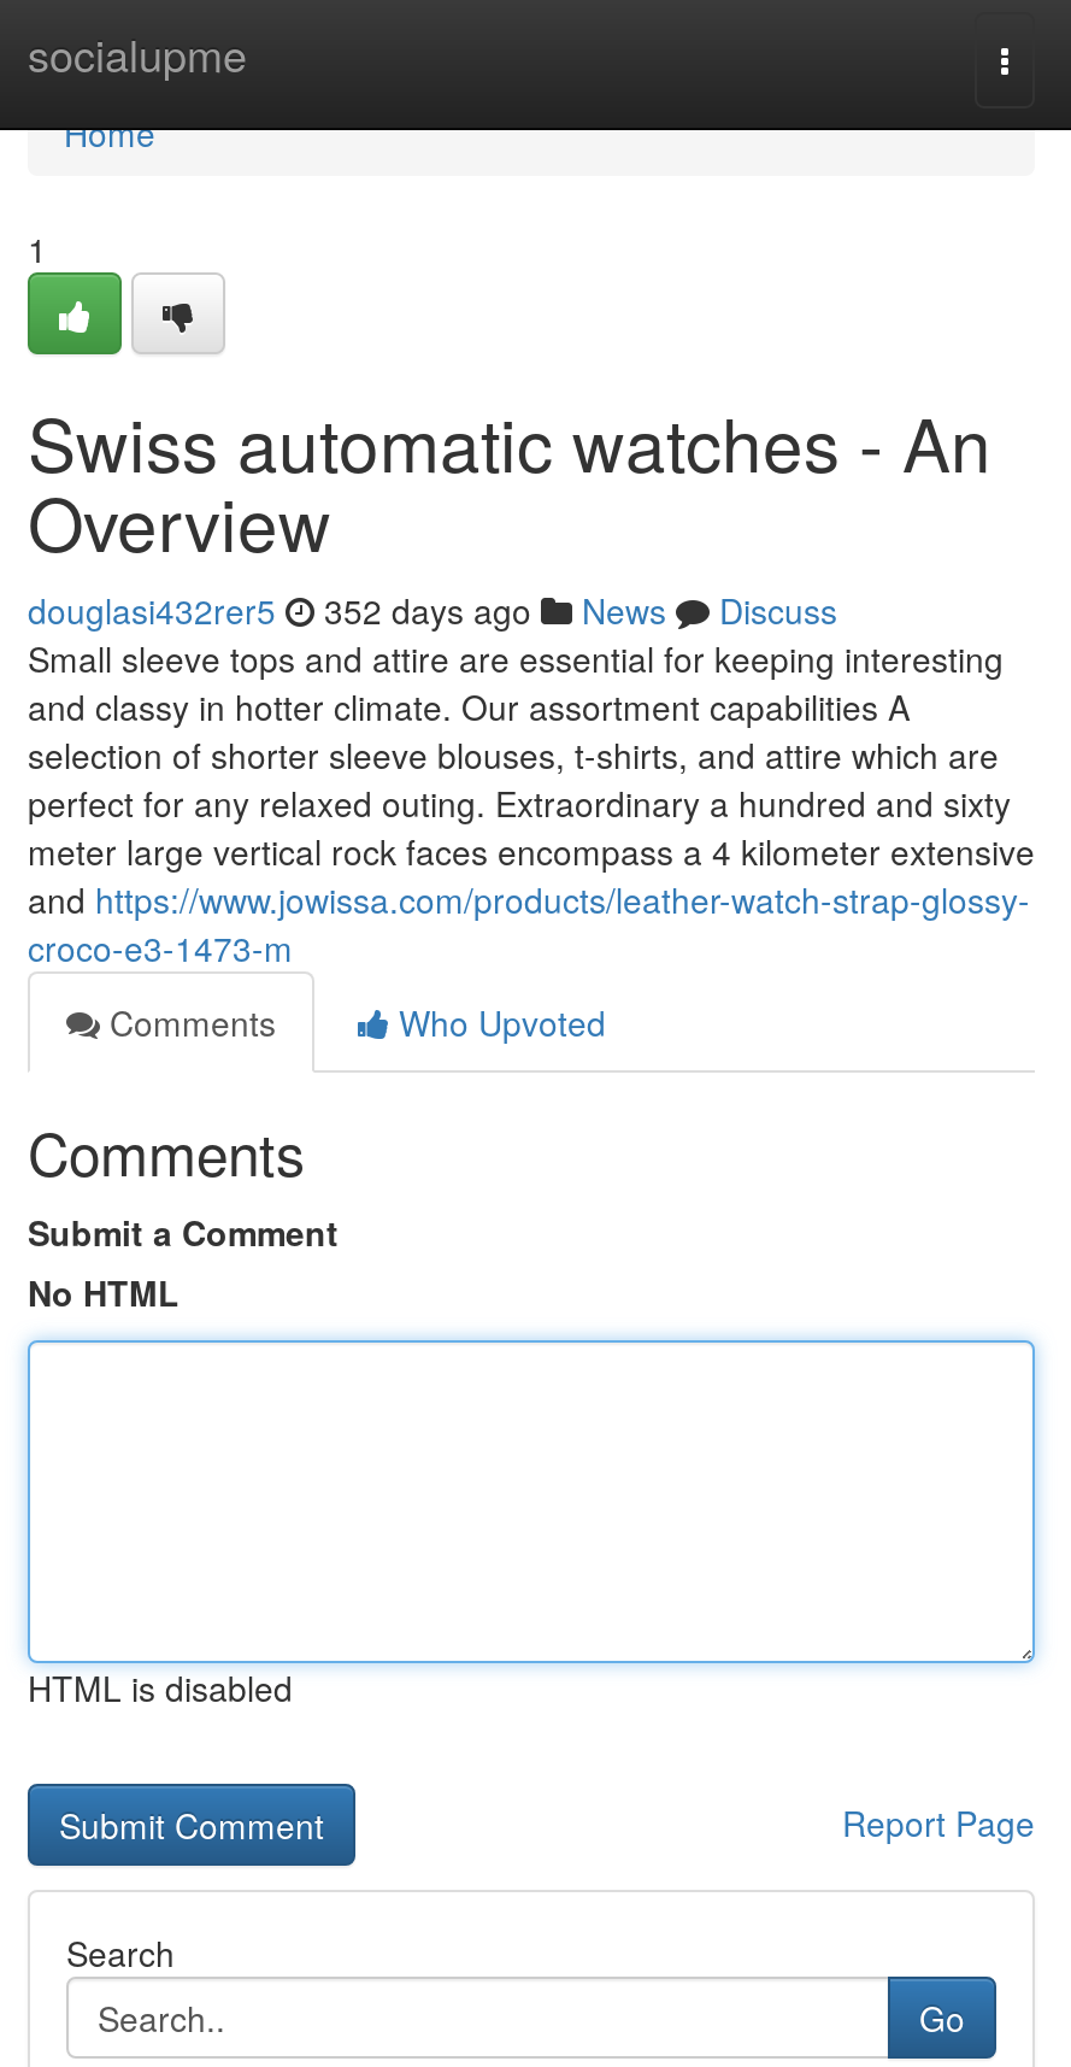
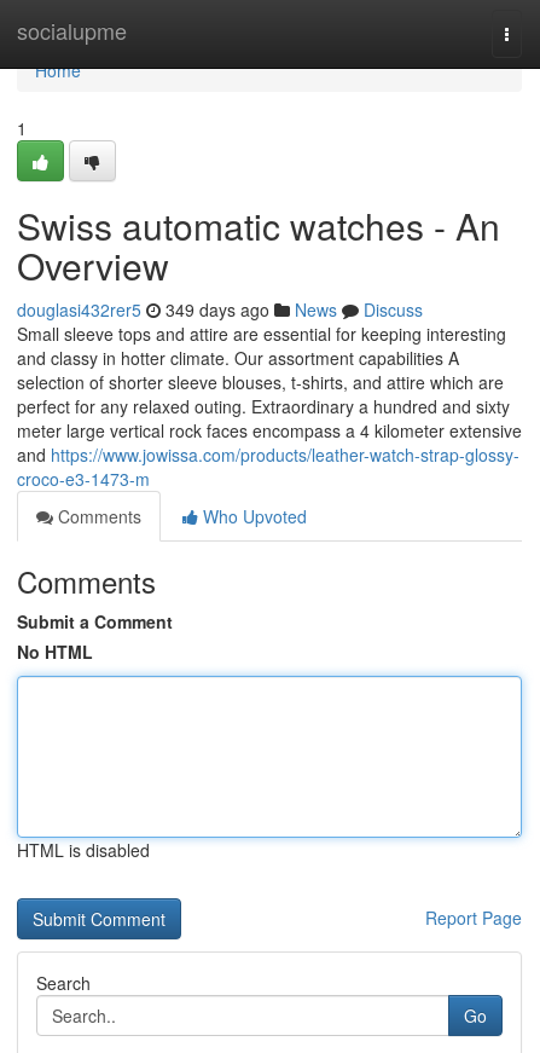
[28,586,837,634] douglasi432rer5 352 days ago News Discuss -> [17,297,423,322] douglasi432rer5 349 days ago News Discuss

